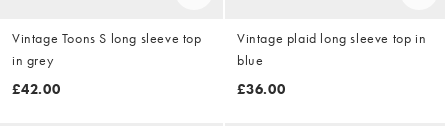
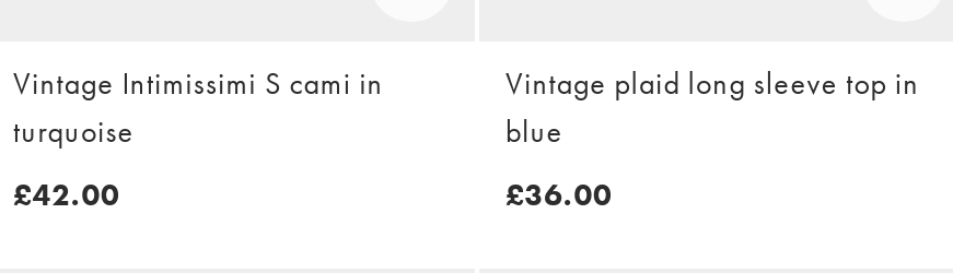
[12,29,202,69] Vintage Toons S long sleeve top | in grey -> [13,62,384,150] Vintage Intimissimi S cami in | turquoise

